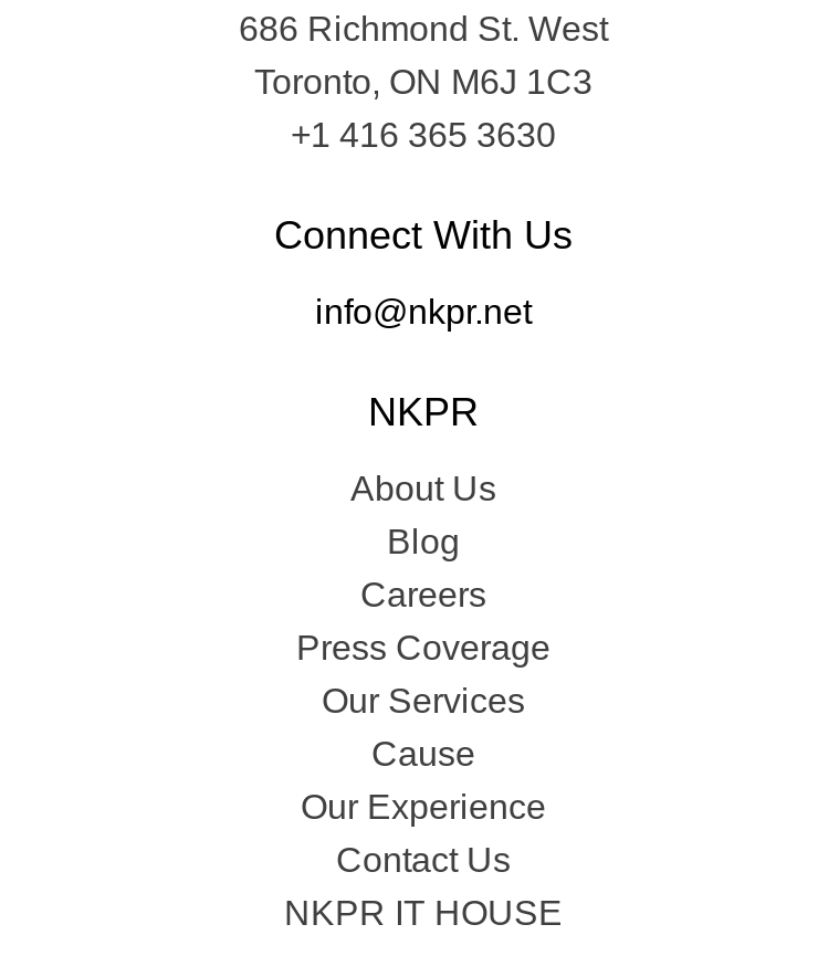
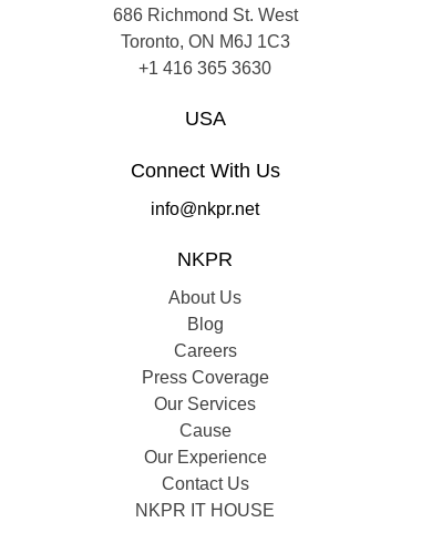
none -> [184,108,225,130] USA

